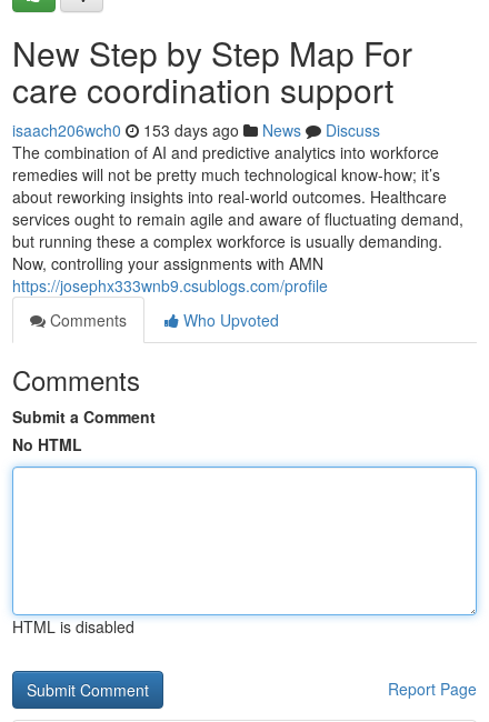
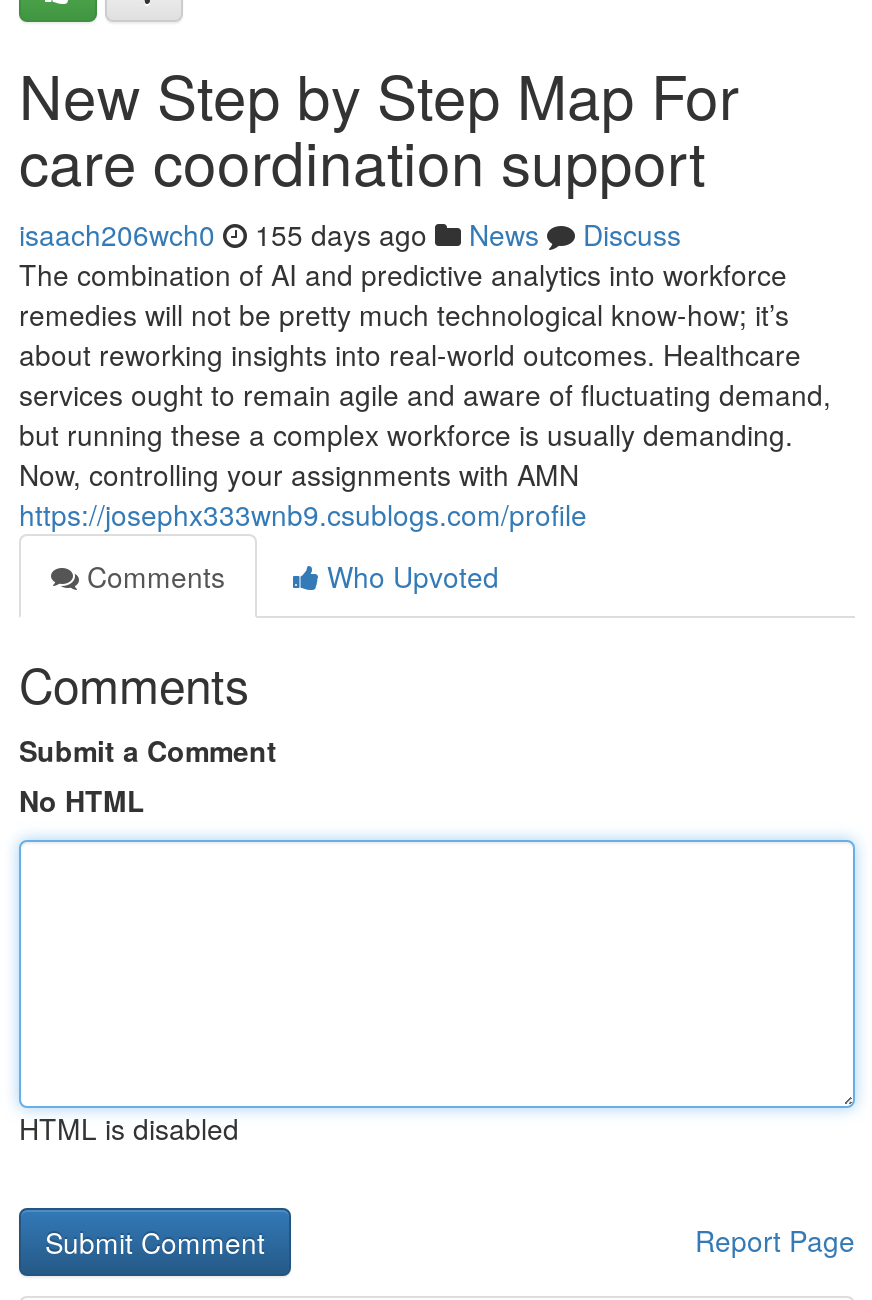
[12,119,380,141] isaach206wch0 153 days ago News Discuss -> [19,214,681,254] isaach206wch0 155 days ago News Discuss

